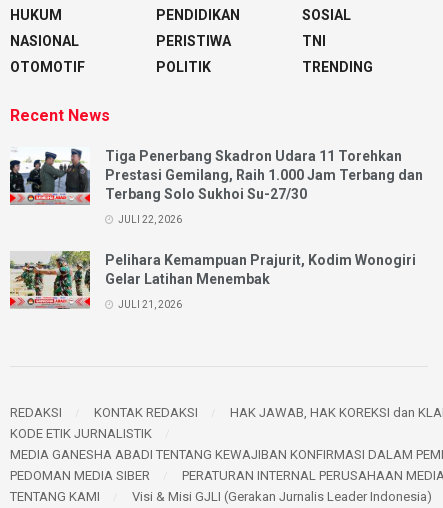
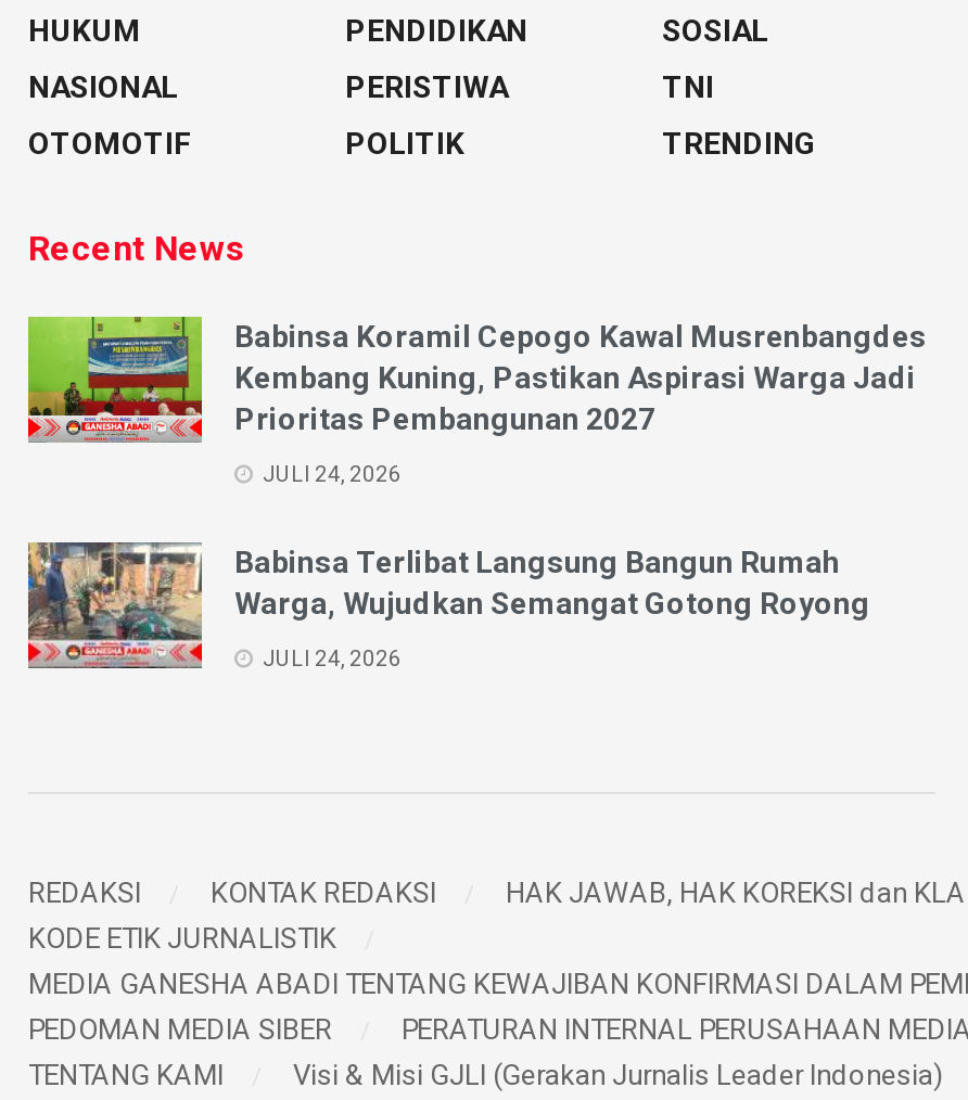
[9,147,423,202] [image] | Tiga Penerbang Skadron Udara 11 Torehkan | Prestasi Gemilang, Raih 1.000 Jam Terbang dan | Terbang Solo Sukhoi Su-27/30 -> [26,315,927,437] [image] | Babinsa Koramil Cepogo Kawal Musrenbangdes | Kembang Kuning, Pastikan Aspirasi Warga Jadi | Prioritas Pembangunan 2027
[116,214,182,225] JULI 22, 2026 -> [258,463,402,487] JULI 24, 2026
[10,251,416,297] [image] | Pelihara Kemampuan Prajurit, Kodim Wonogiri | Gelar Latihan Menembak -> [26,540,870,642] [image] | Babinsa Terlibat Langsung Bangun Rumah | Warga, Wujudkan Semangat Gotong Royong
[116,299,182,310] JULI 21, 2026 -> [258,648,402,671] JULI 24, 2026

